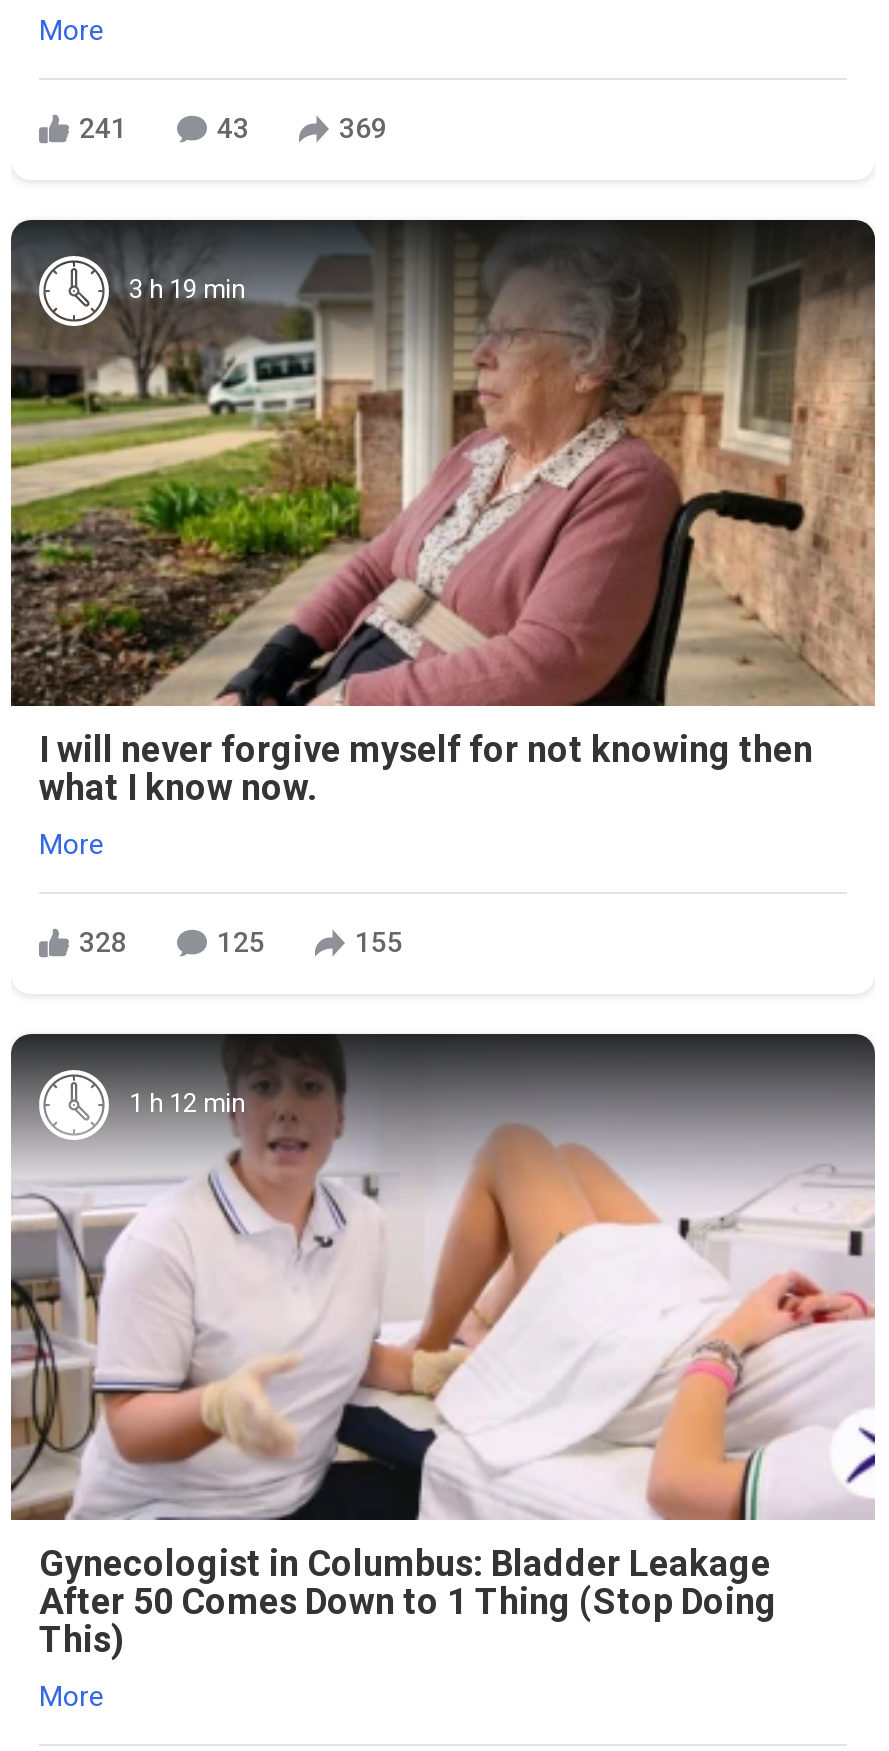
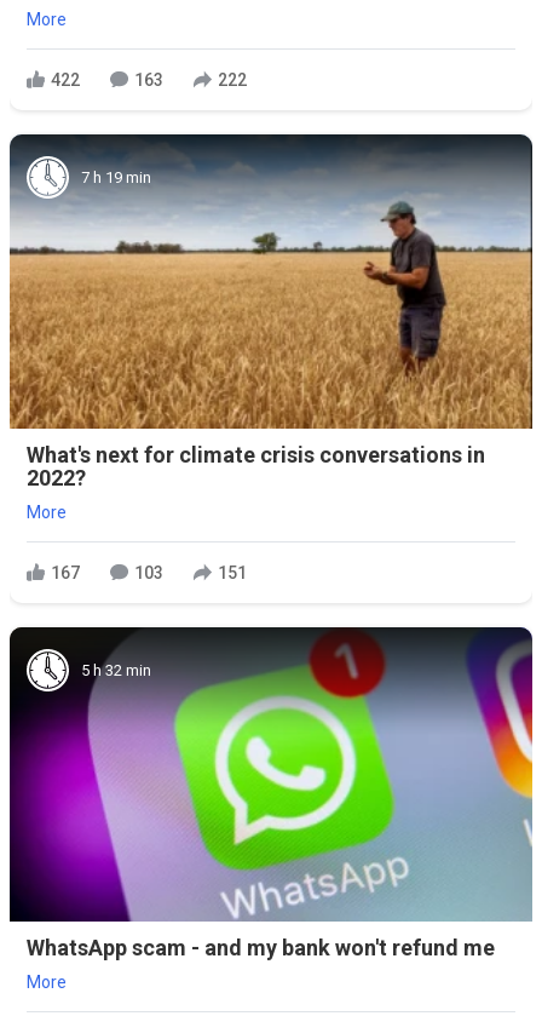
[79,113,387,145] 241 | 43 | 369 -> [51,70,247,89] 422 | 163 | 222
[9,230,877,708] [image] | 3 h 19 min -> [8,140,534,430] [image] | 7 h 19 min
[39,728,813,808] I will never forgive myself for not knowing then | what I know now. -> [27,442,485,490] What's next for climate crisis conversations in | 2022?
[79,927,403,959] 328 | 125 | 155 -> [51,562,247,582] 167 | 103 | 151
[9,1036,877,1522] [image] | 1 h 12 min -> [8,630,534,922] [image] | 5 h 32 min
[39,1542,777,1660] Gynecologist in Columbus: Bladder Leakage | After 50 Comes Down to 1 Thing (Stop Doing | This) -> [27,935,495,960] WhatsApp scam - and my bank won't refund me

